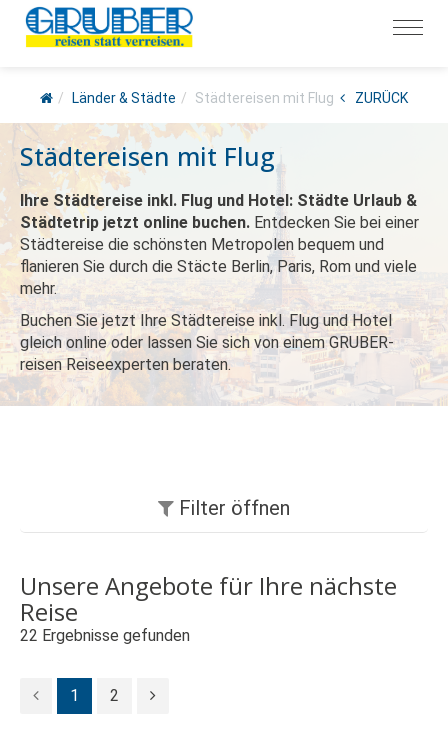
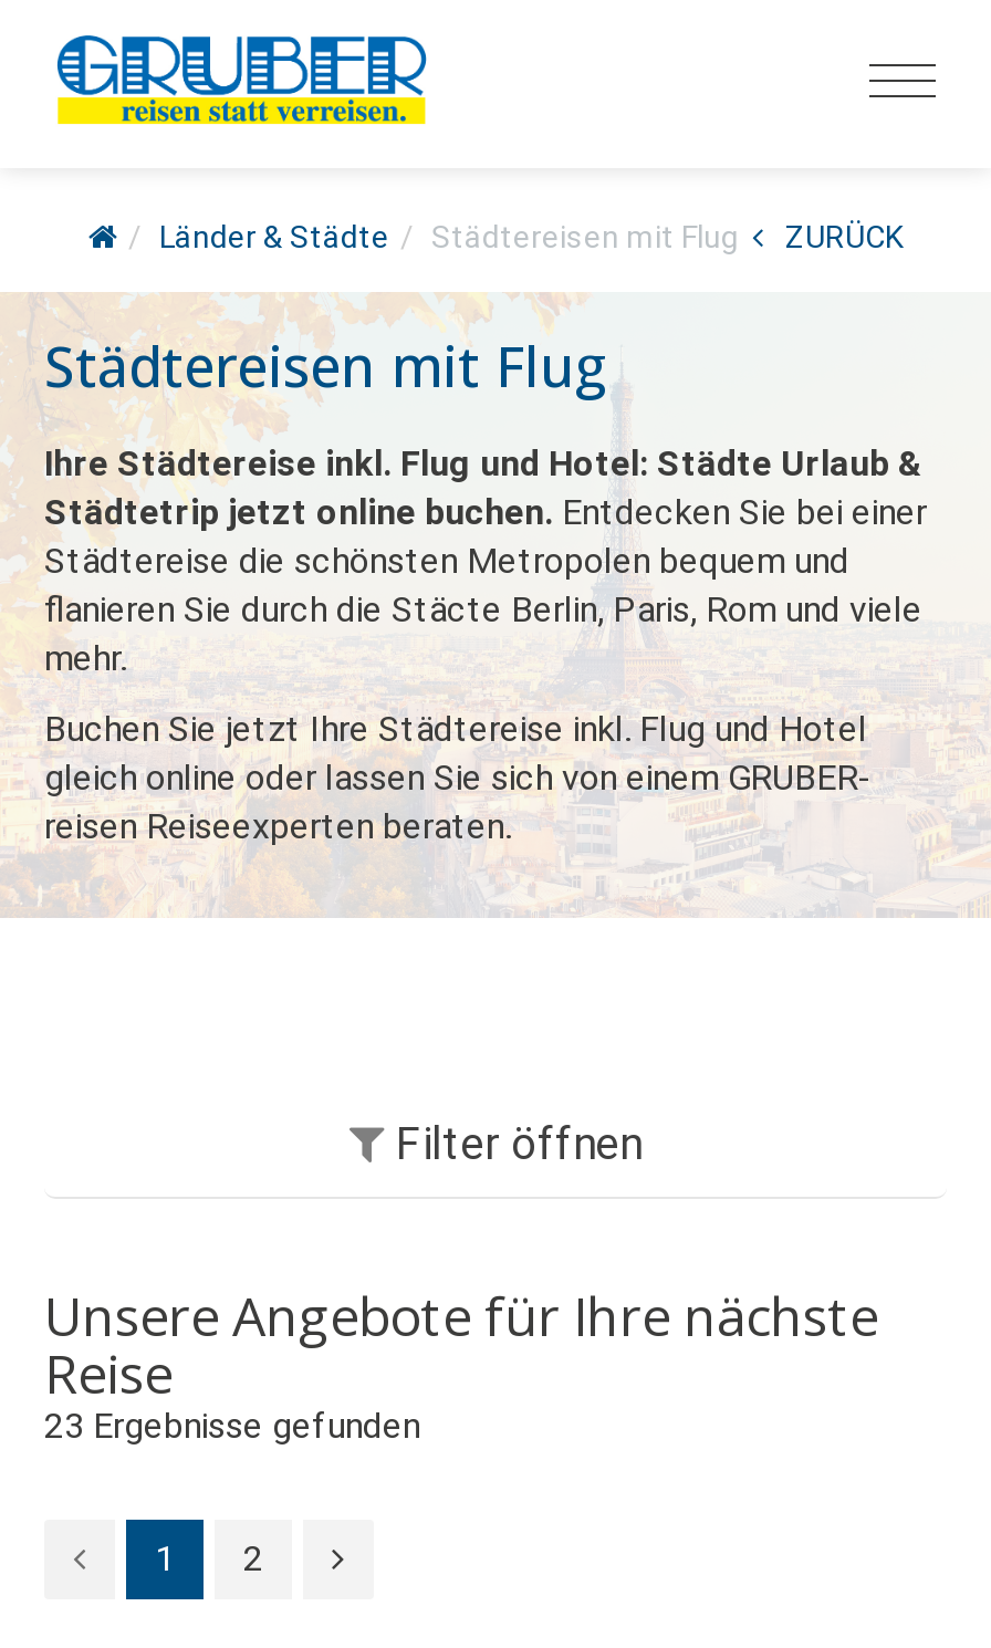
[20,626,190,645] 22 Ergebnisse gefunden -> [44,1405,420,1447] 23 Ergebnisse gefunden

